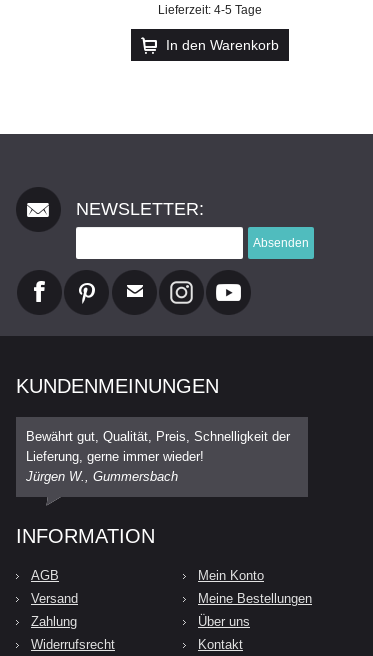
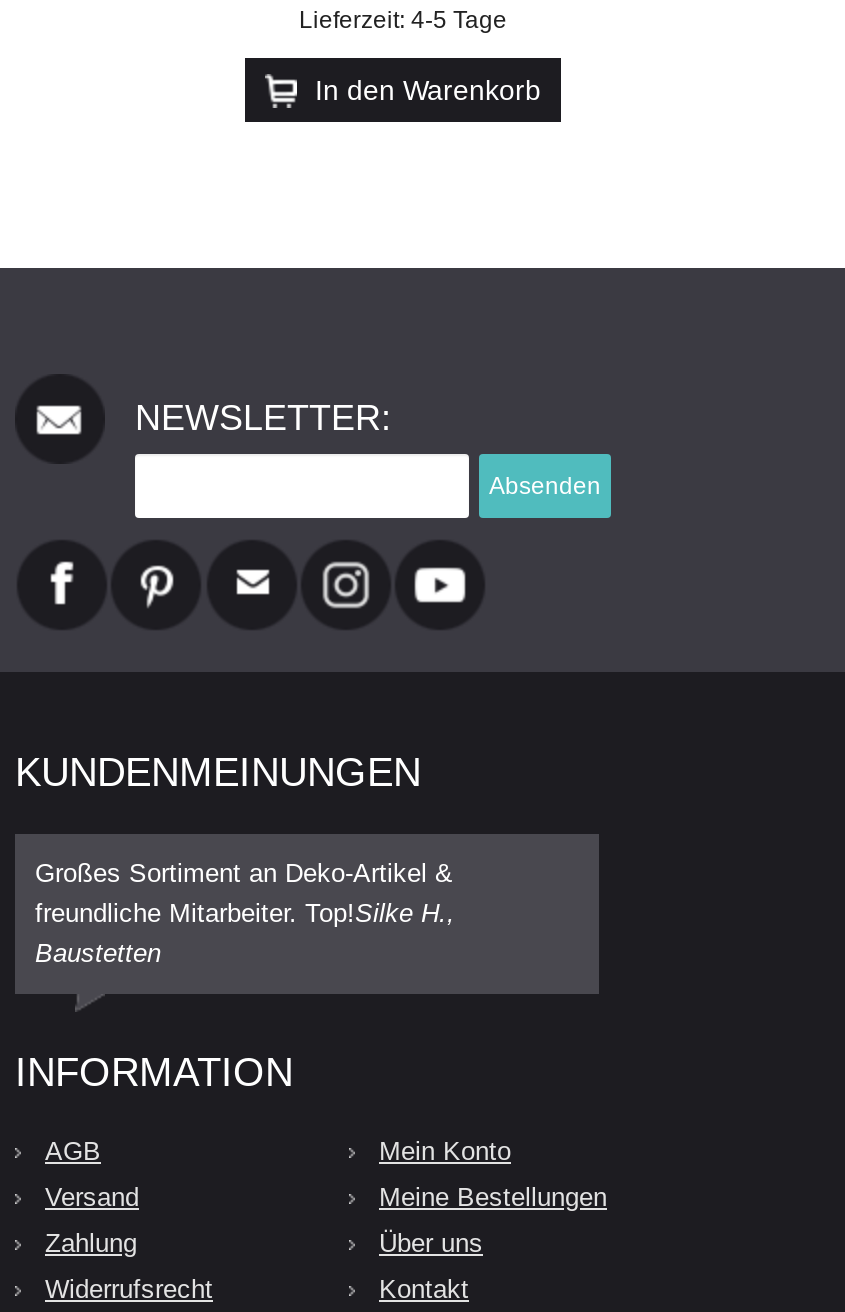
[26,429,290,484] Bewährt gut, Qualität, Preis, Schnelligkeit der | Lieferung, gerne immer wieder! | Jürgen W., Gummersbach -> [35,858,455,968] Großes Sortiment an Deko-Artikel & | freundliche Mitarbeiter. Top!Silke H., | Baustetten

